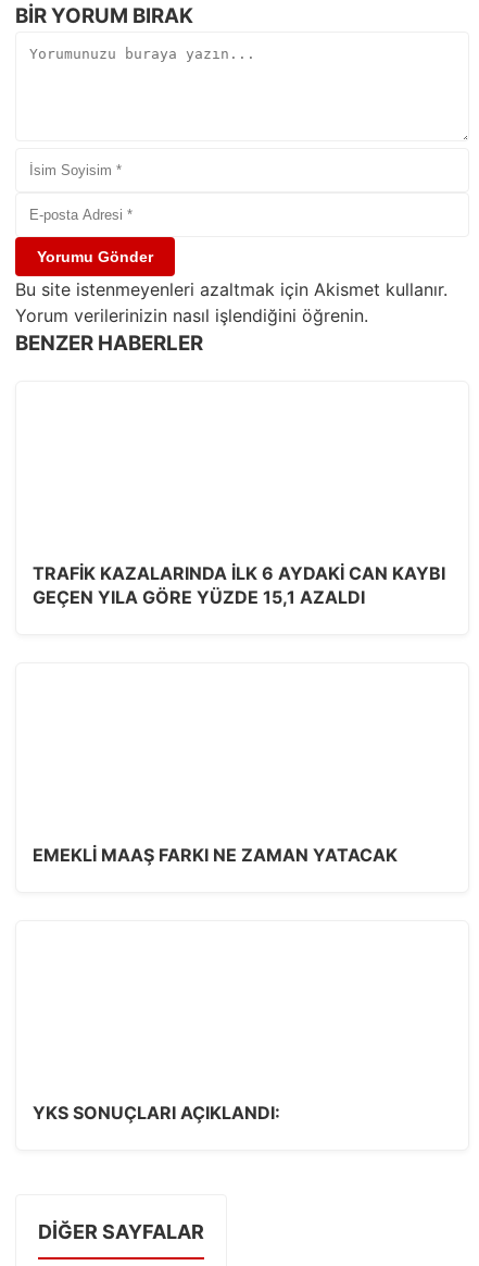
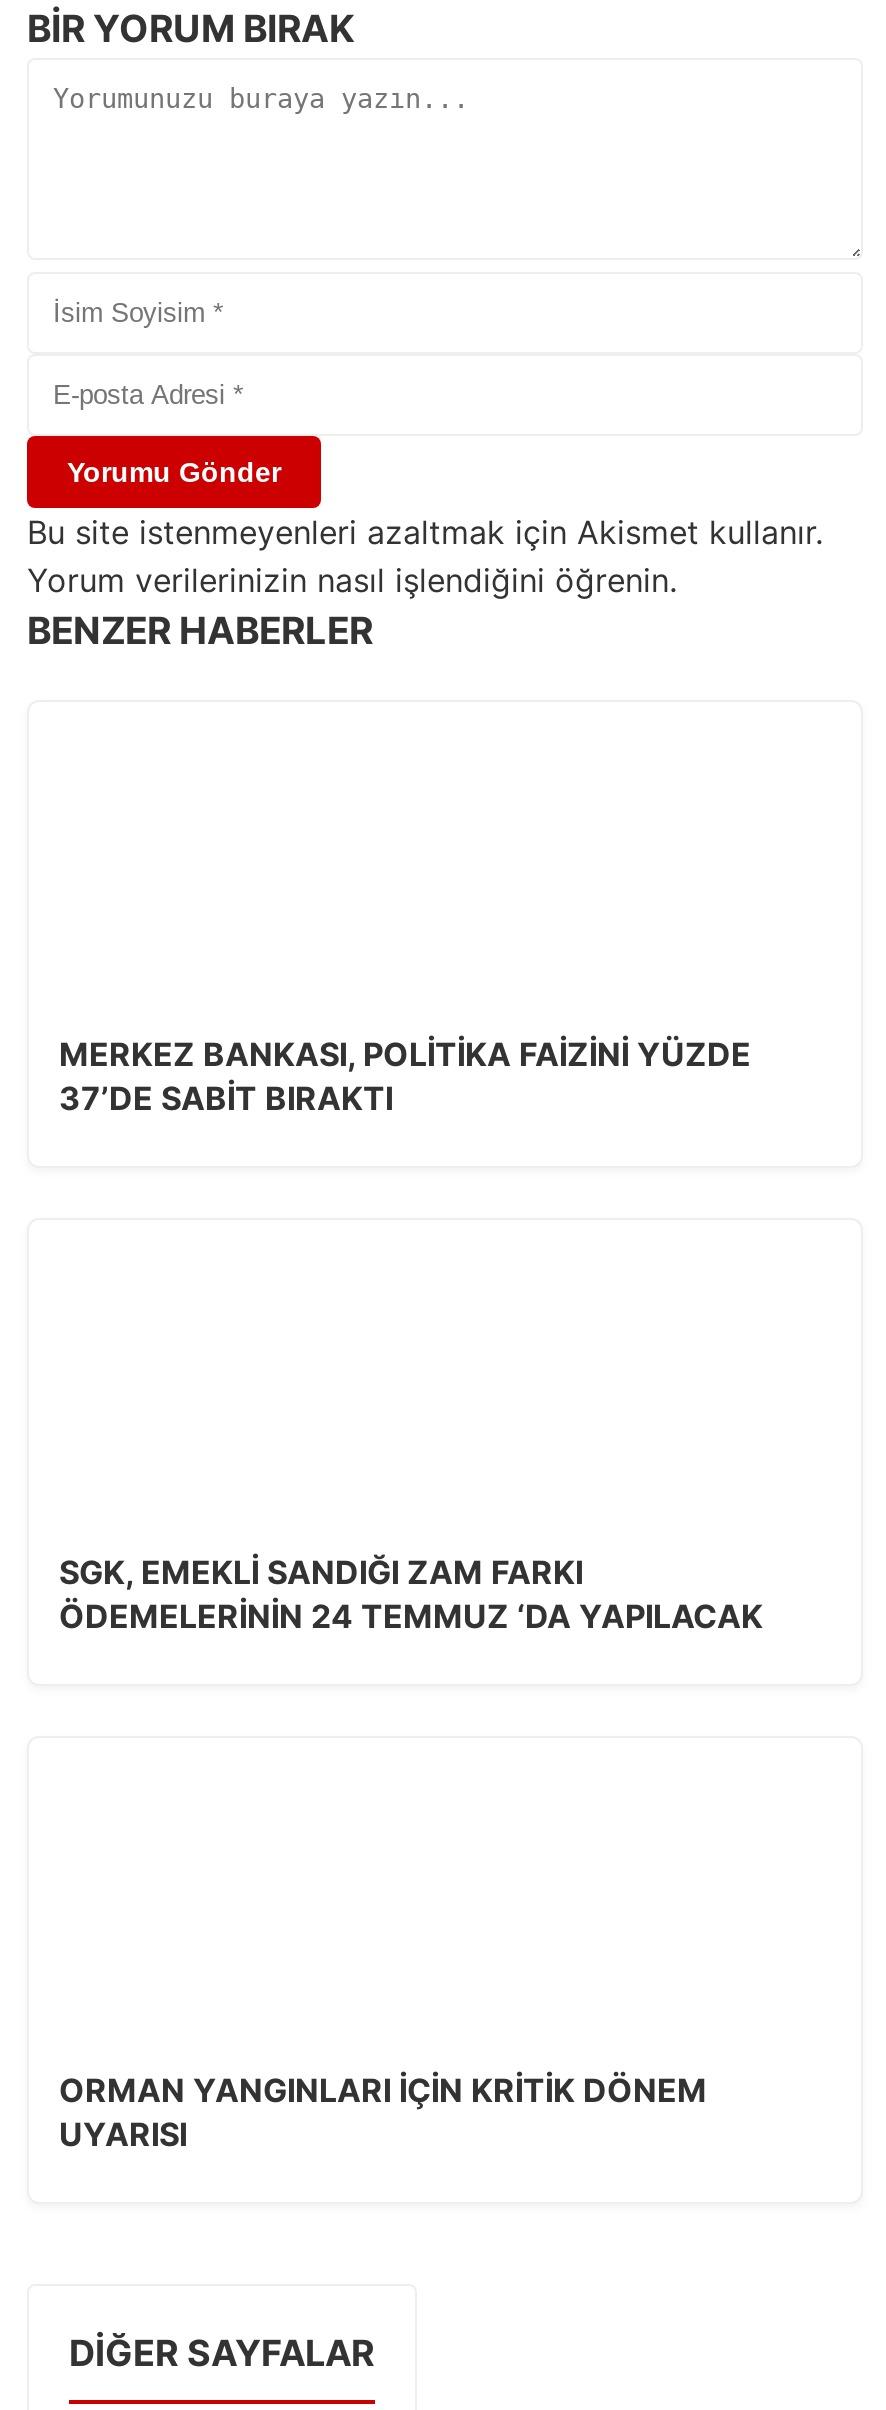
[33,562,445,608] TRAFIK KAZALARINDA ILK 6 AYDAKI CAN KAYBI | GEÇEN YILA GÖRE YÜZDE 15,1 AZALDI -> [59,1034,751,1118] MERKEZ BANKASI, POLITIKA FAIZINI YÜZDE | 37’DE SABIT BIRAKTI
[33,844,398,866] EMEKLI MAAŞ FARKI NE ZAMAN YATACAK -> [59,1552,763,1636] SGK, EMEKLI SANDIĞI ZAM FARKI | ÖDEMELERININ 24 TEMMUZ ‘DA YAPILACAK
[33,1102,280,1124] YKS SONUÇLARI AÇIKLANDI: -> [59,2070,707,2154] ORMAN YANGINLARI IÇIN KRITIK DÖNEM | UYARISI

